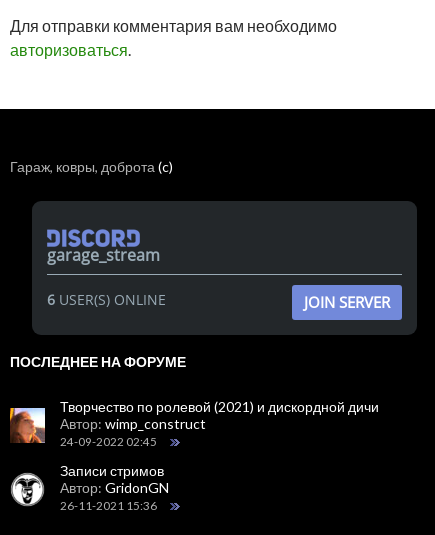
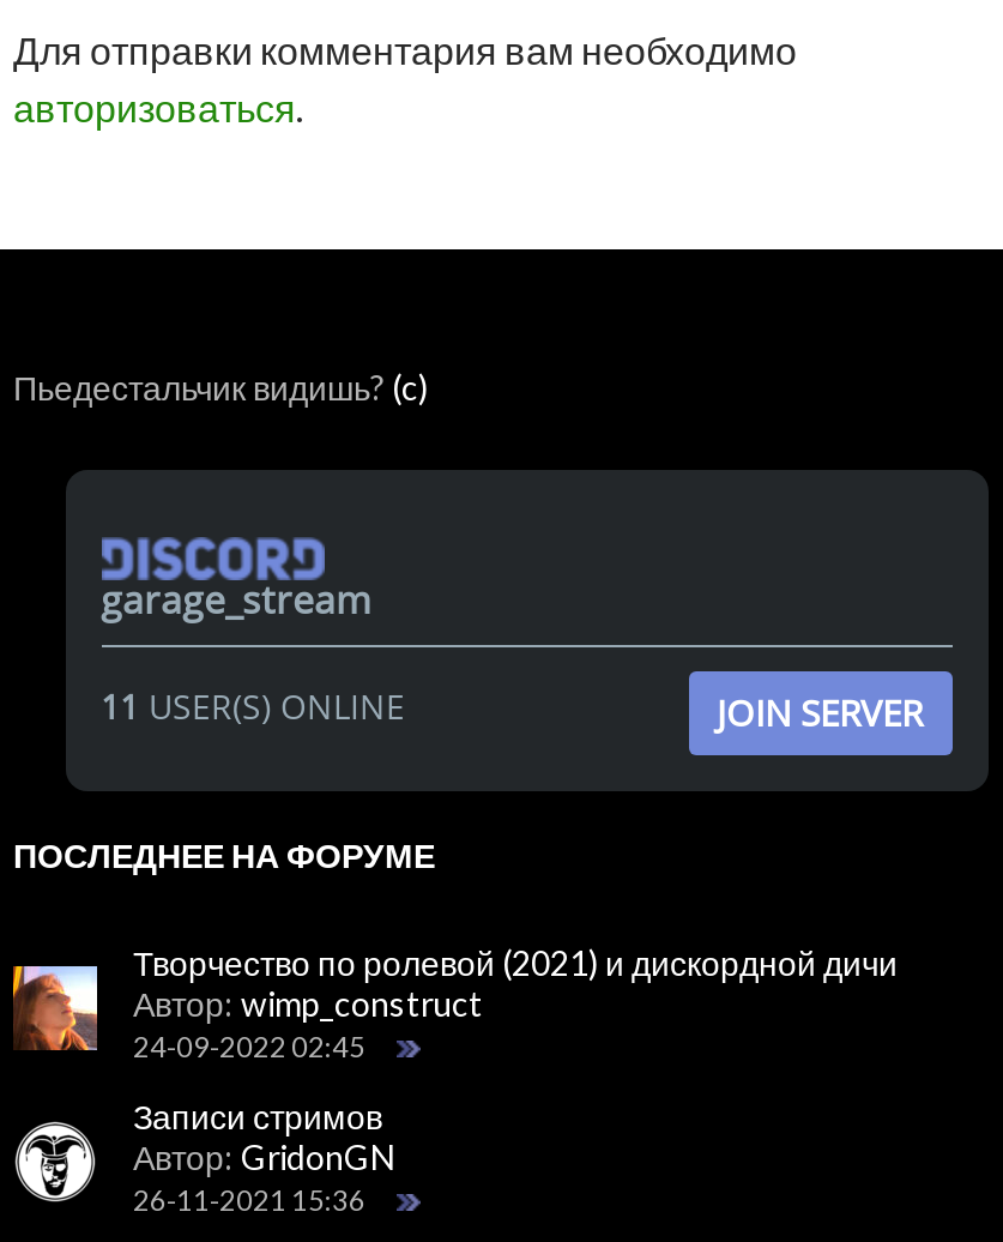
[10,158,173,175] Гараж, ковры, доброта (c) -> [13,367,428,408] Пьедестальчик видишь? (c)
[46,290,165,309] 6 USER(S) ONLINE -> [101,683,405,728] 11 USER(S) ONLINE

